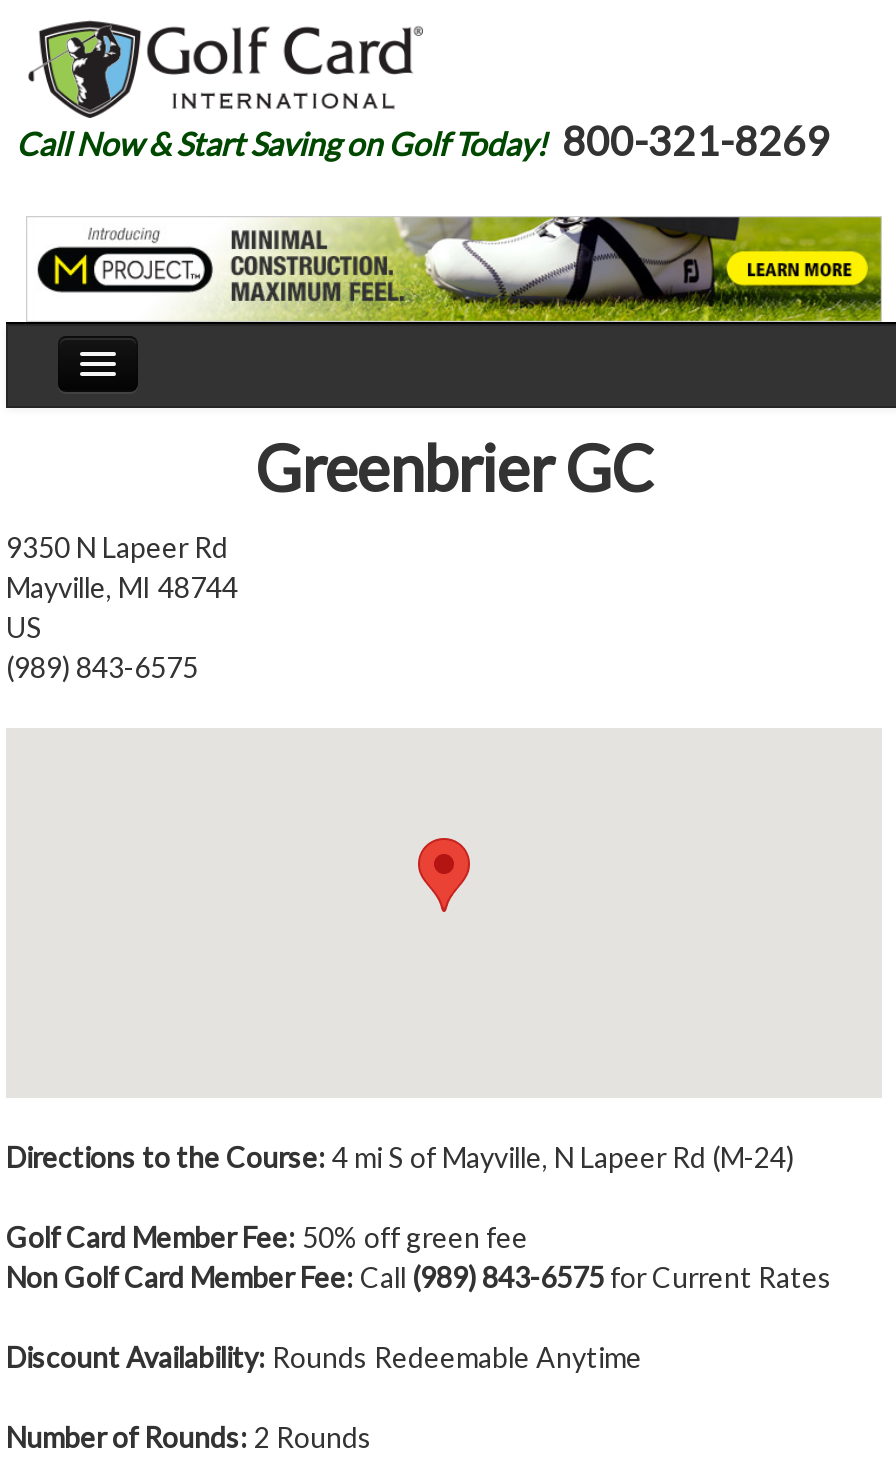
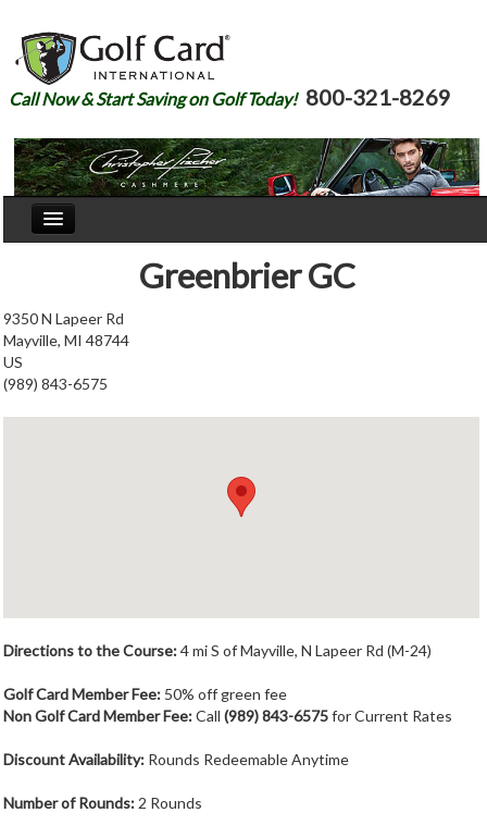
[26,214,882,324] [image] -> [13,137,480,197] [image]

